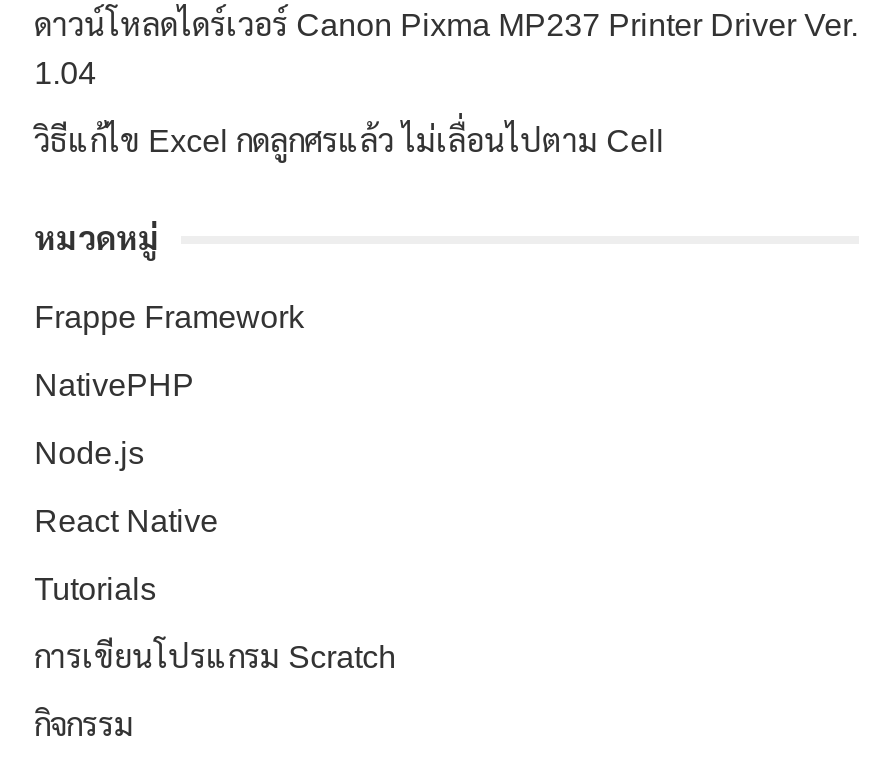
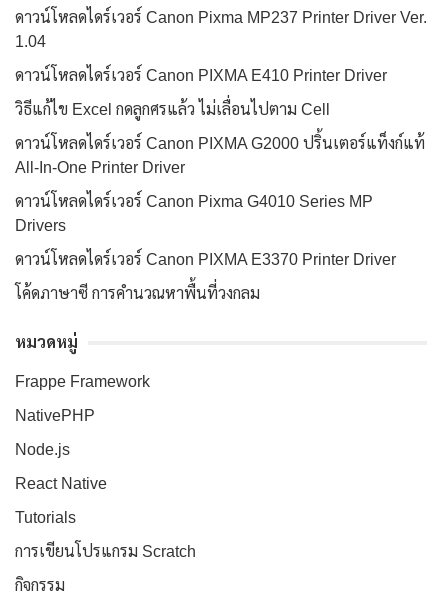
none -> [15,67,387,84] ดาวน์โหลดไดร์เวอร์ Canon PIXMA E410 Printer Driver
none -> [15,135,425,302] ดาวน์โหลดไดร์เวอร์ Canon PIXMA G2000 ปริ้นเตอร์แท็งก์แท้ | All-In-One Printer Driver | ดาวน์โหลดไดร์เวอร์ Canon Pixma G4010 Series MP | Drivers | ดาวน์โหลดไดร์เวอร์ Canon PIXMA E3370 Printer Driver | โค้ดภาษาซี การคำนวณหาพื้นที่วงกลม

